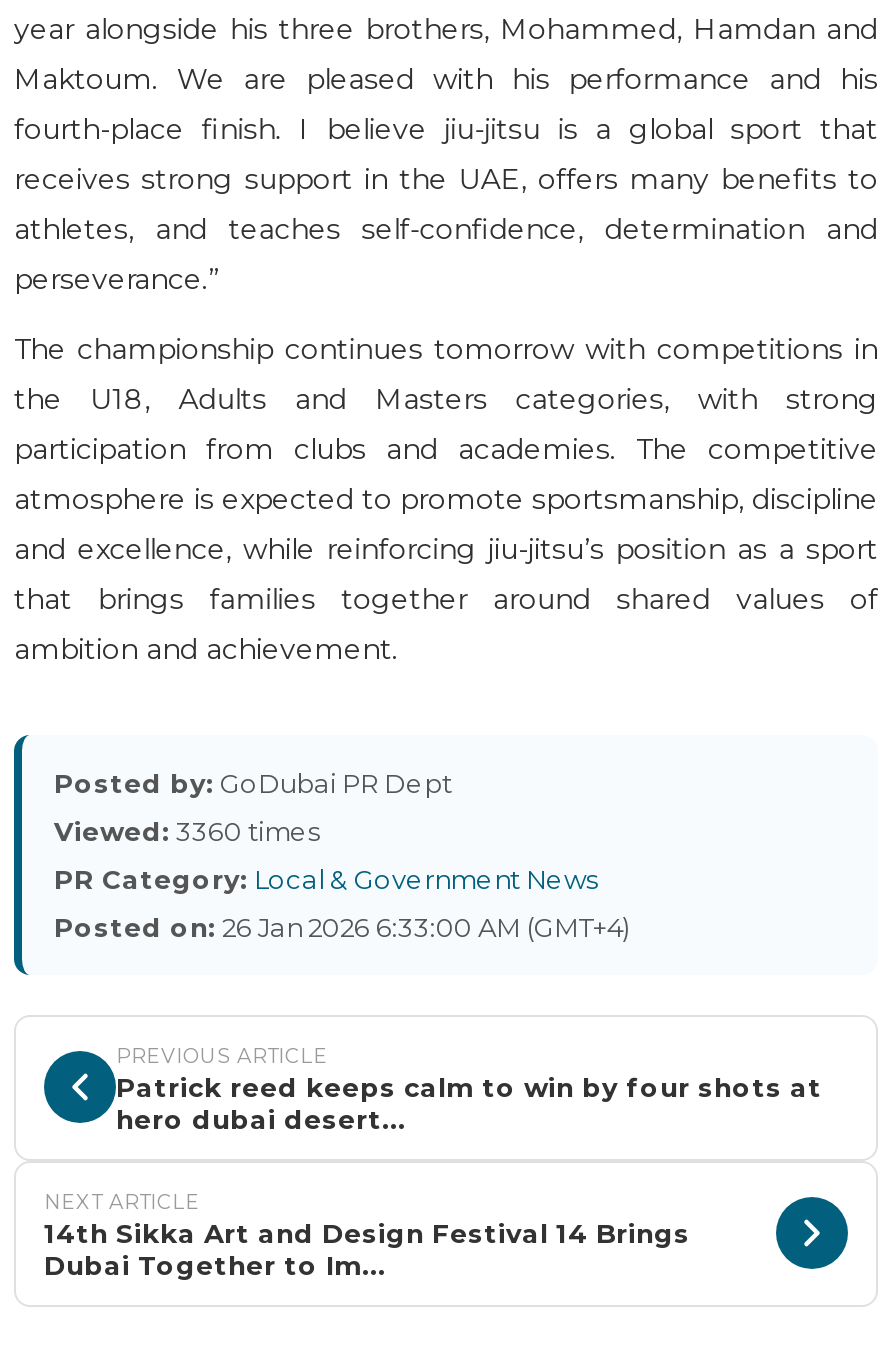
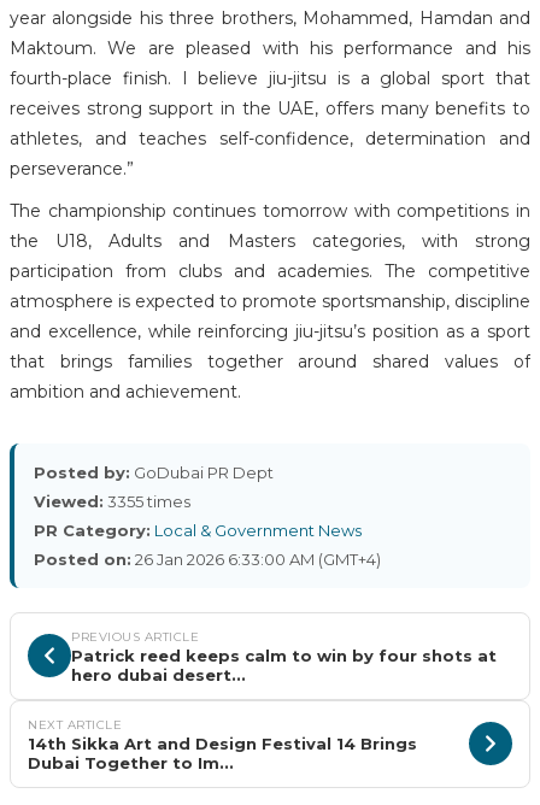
[54,815,320,847] Viewed: 3360 times -> [34,491,190,511] Viewed: 3355 times

